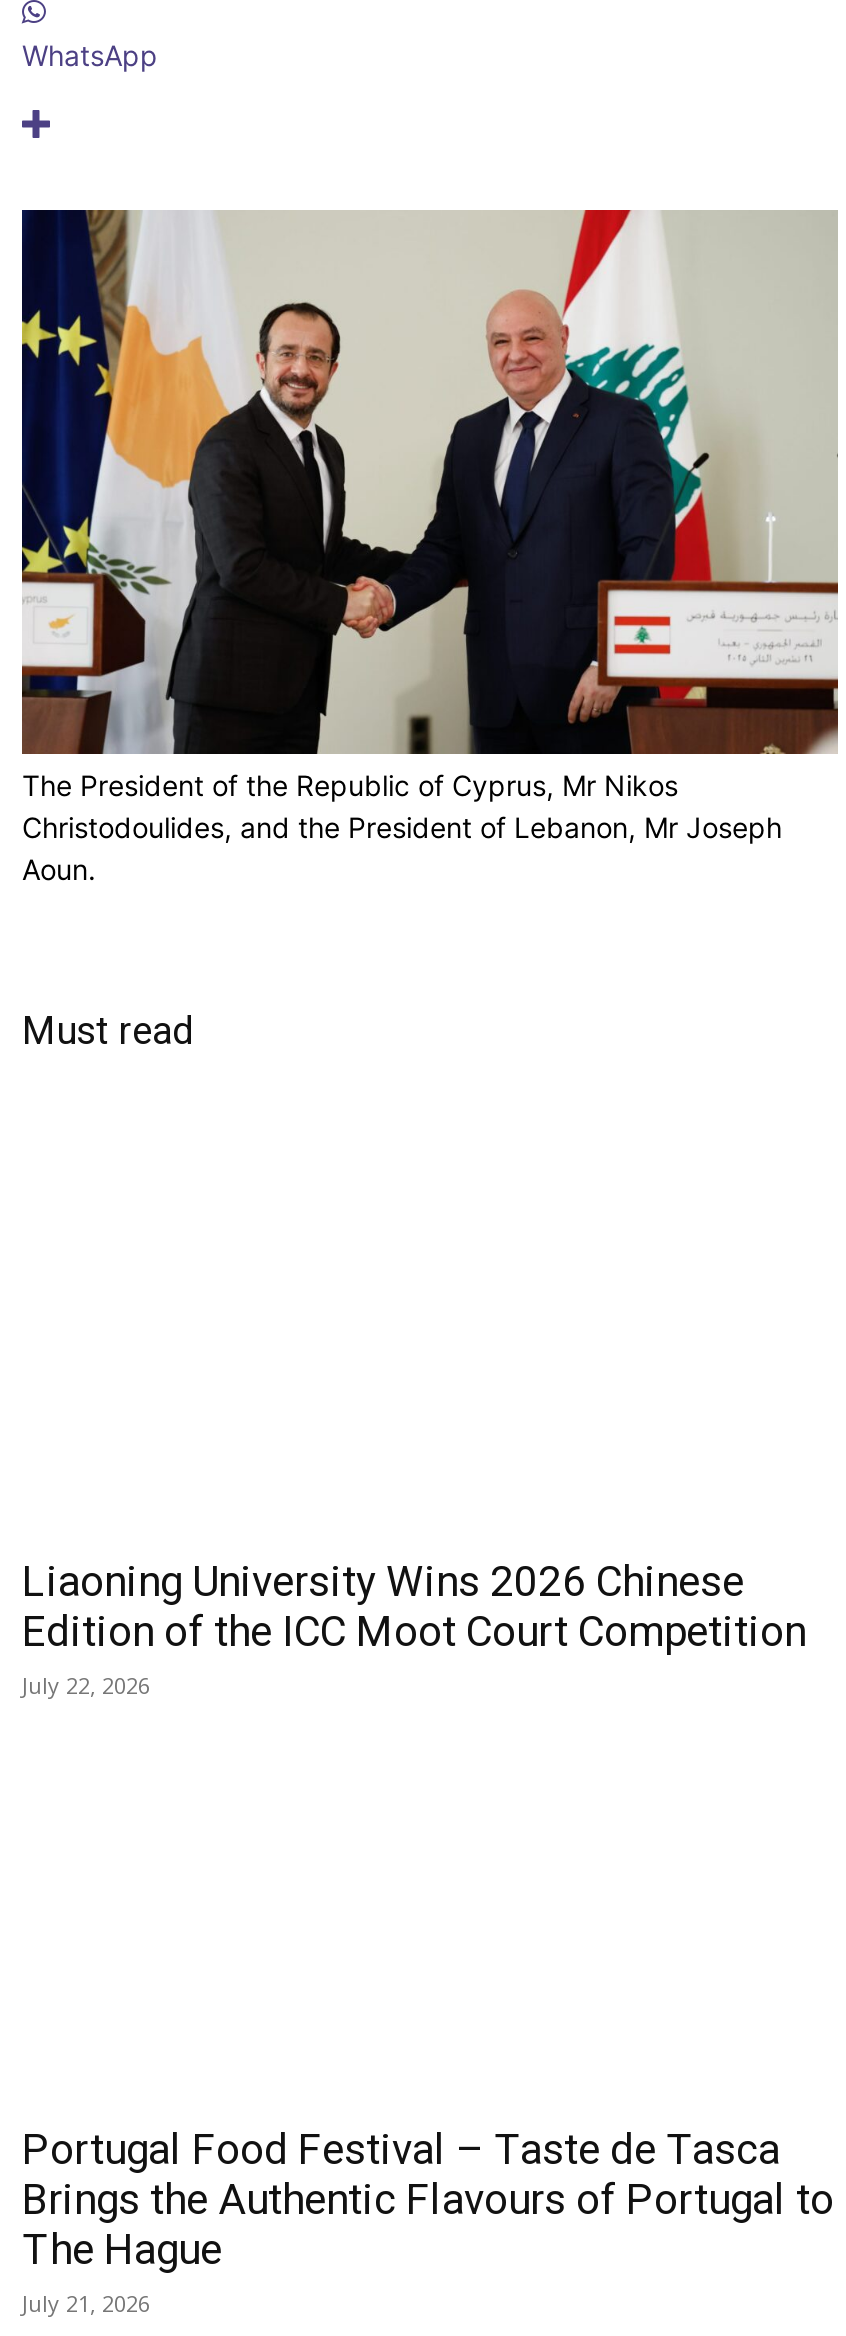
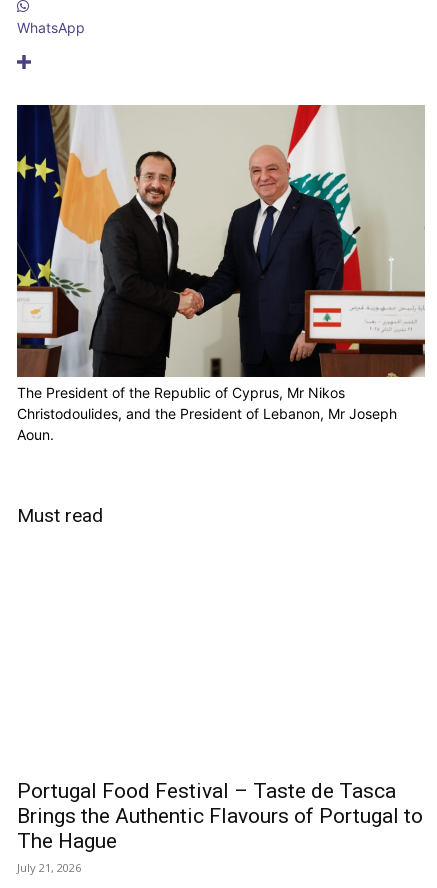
[22,1557,806,1699] Liaoning University Wins 2026 Chinese | Edition of the ICC Moot Court Competition | July 22, 2026 -> none

